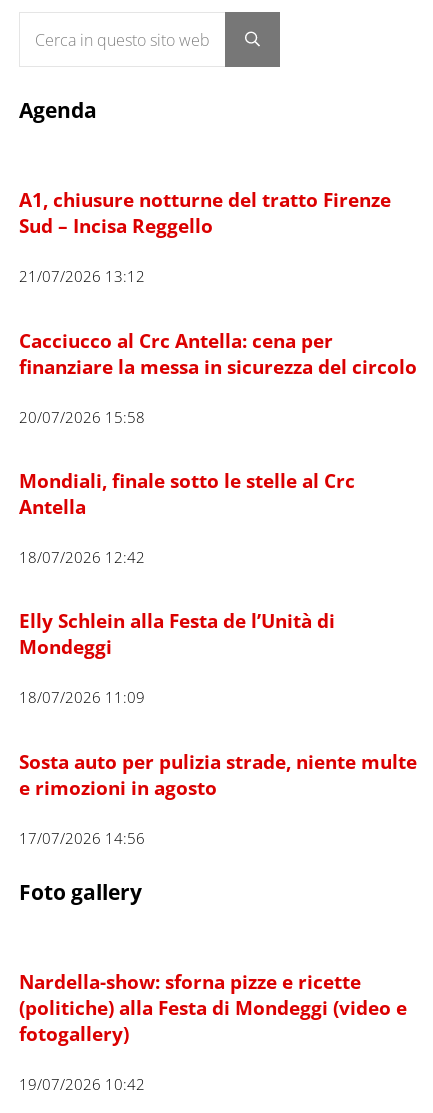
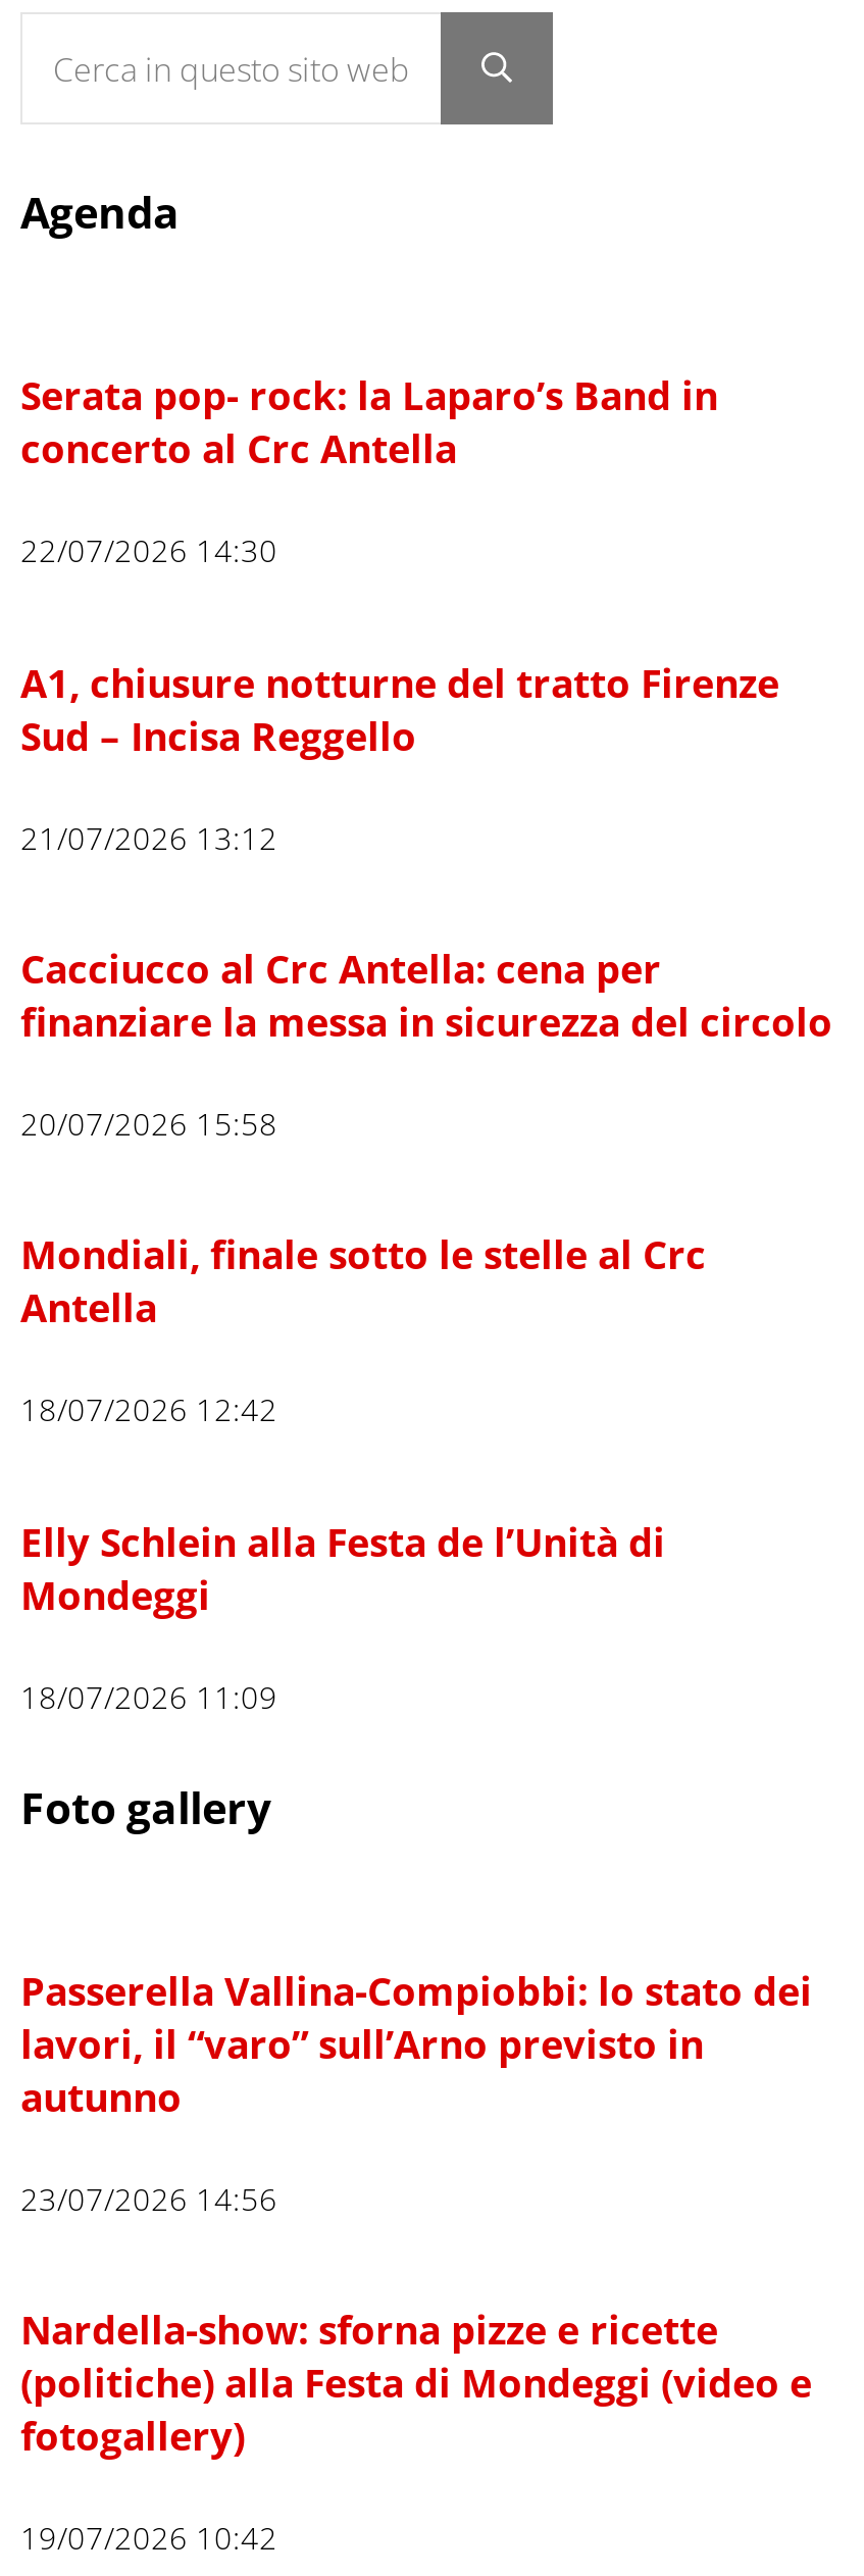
none -> [20,370,718,570] Serata pop- rock: la Laparo’s Band in | concerto al Crc Antella | 22/07/2026 14:30
[19,749,417,847] Sosta auto per pulizia strade, niente multe | e rimozioni in agosto | 17/07/2026 14:56 -> none
none -> [20,1964,812,2218] Passerella Vallina-Compiobbi: lo stato dei | lavori, il “varo” sull’Arno previsto in | autunno | 23/07/2026 14:56

